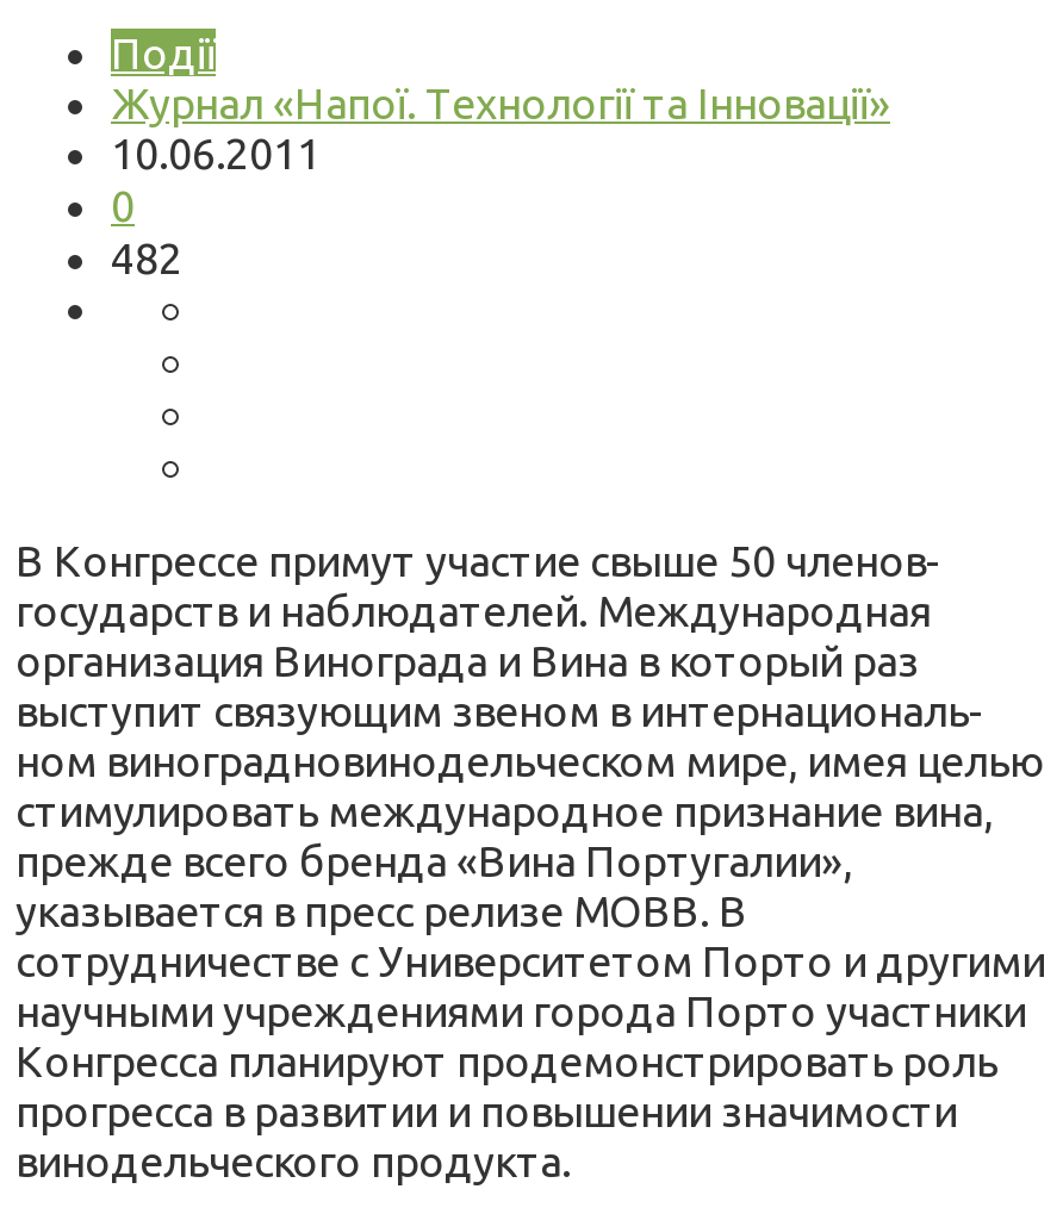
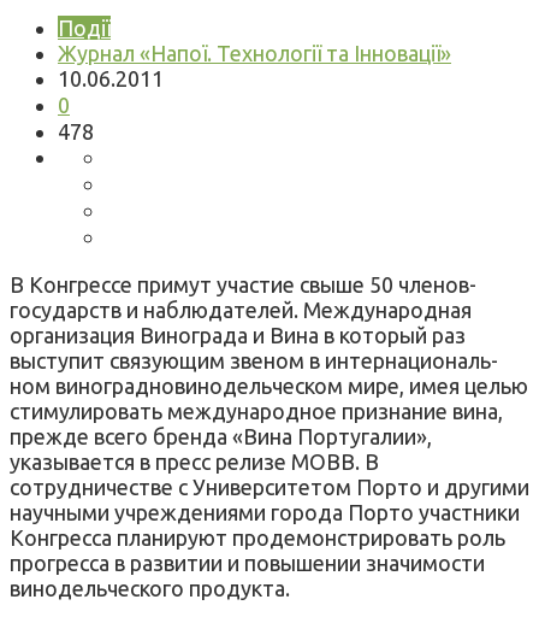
[111,233,182,281] 482 -> [58,119,94,143] 478

